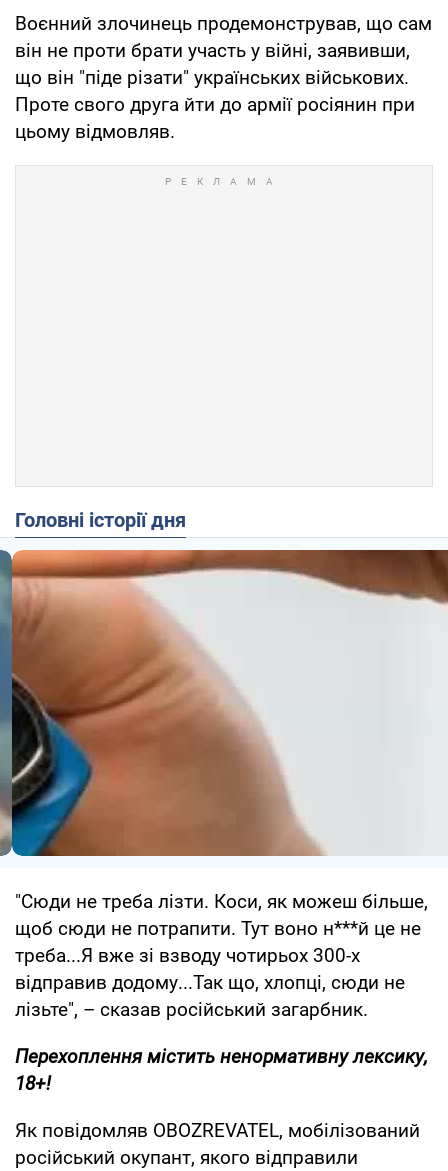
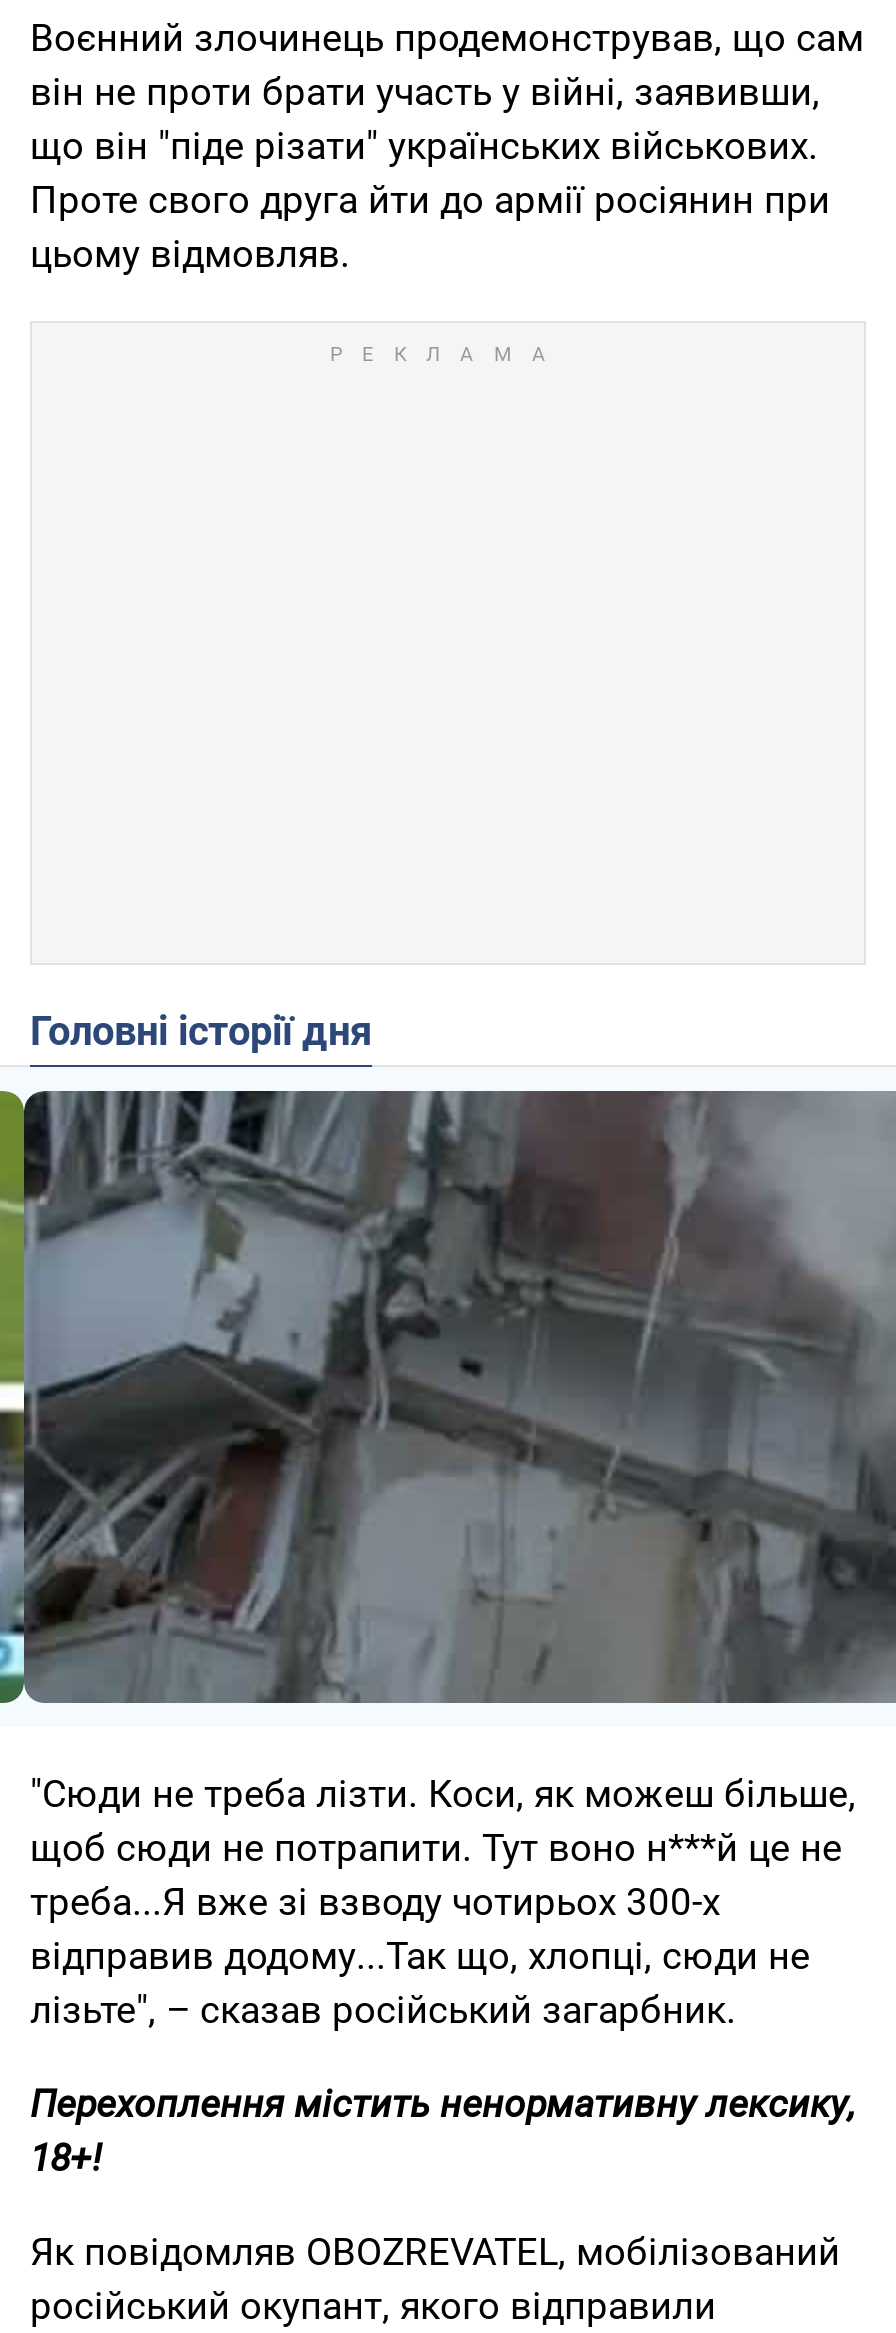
[3,549,445,857] [image] -> [6,1089,890,1705] [image]

